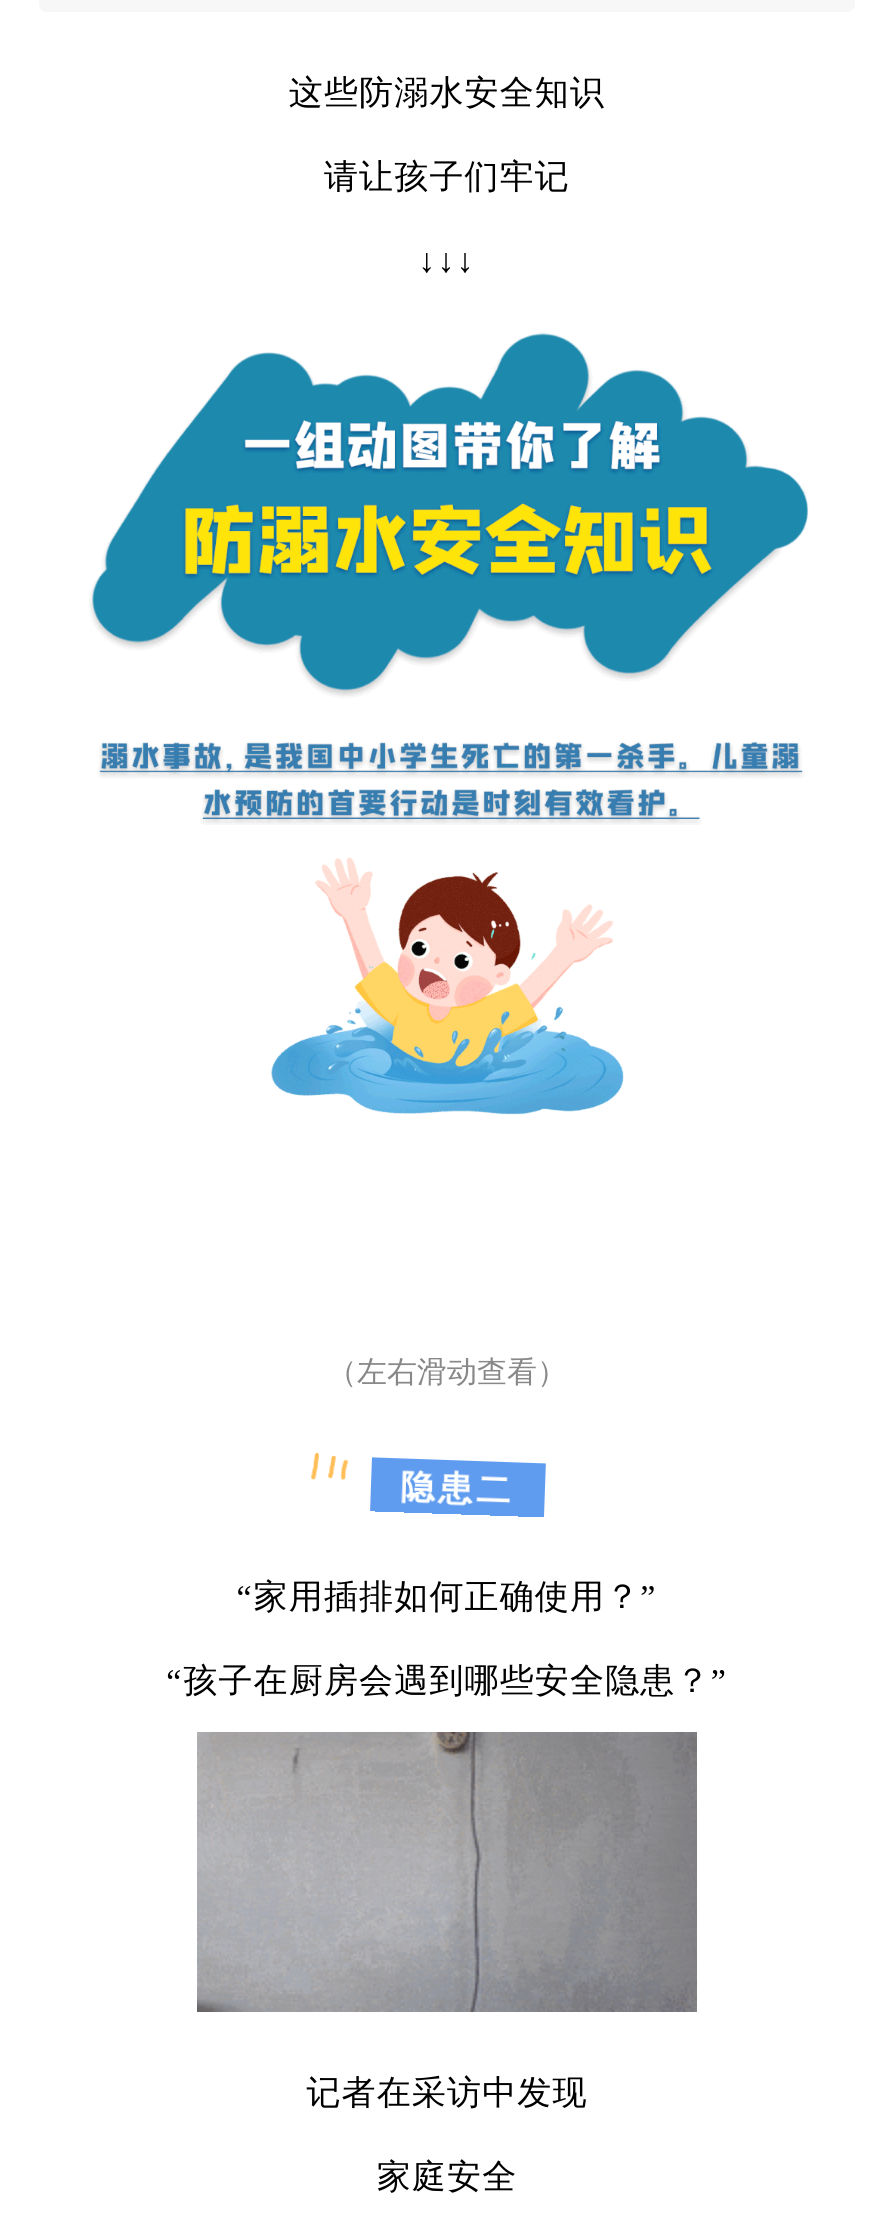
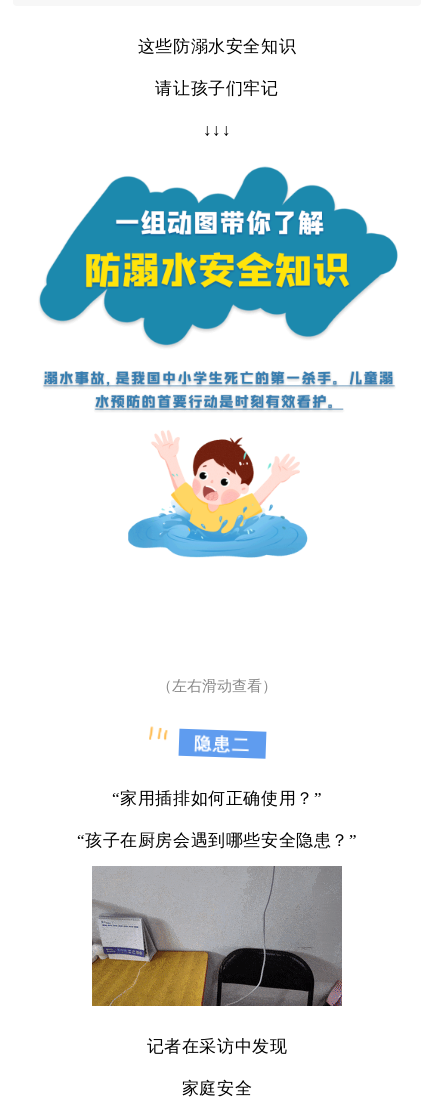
[195,1732,695,2014] [image] -> [91,867,341,1007] [image]

